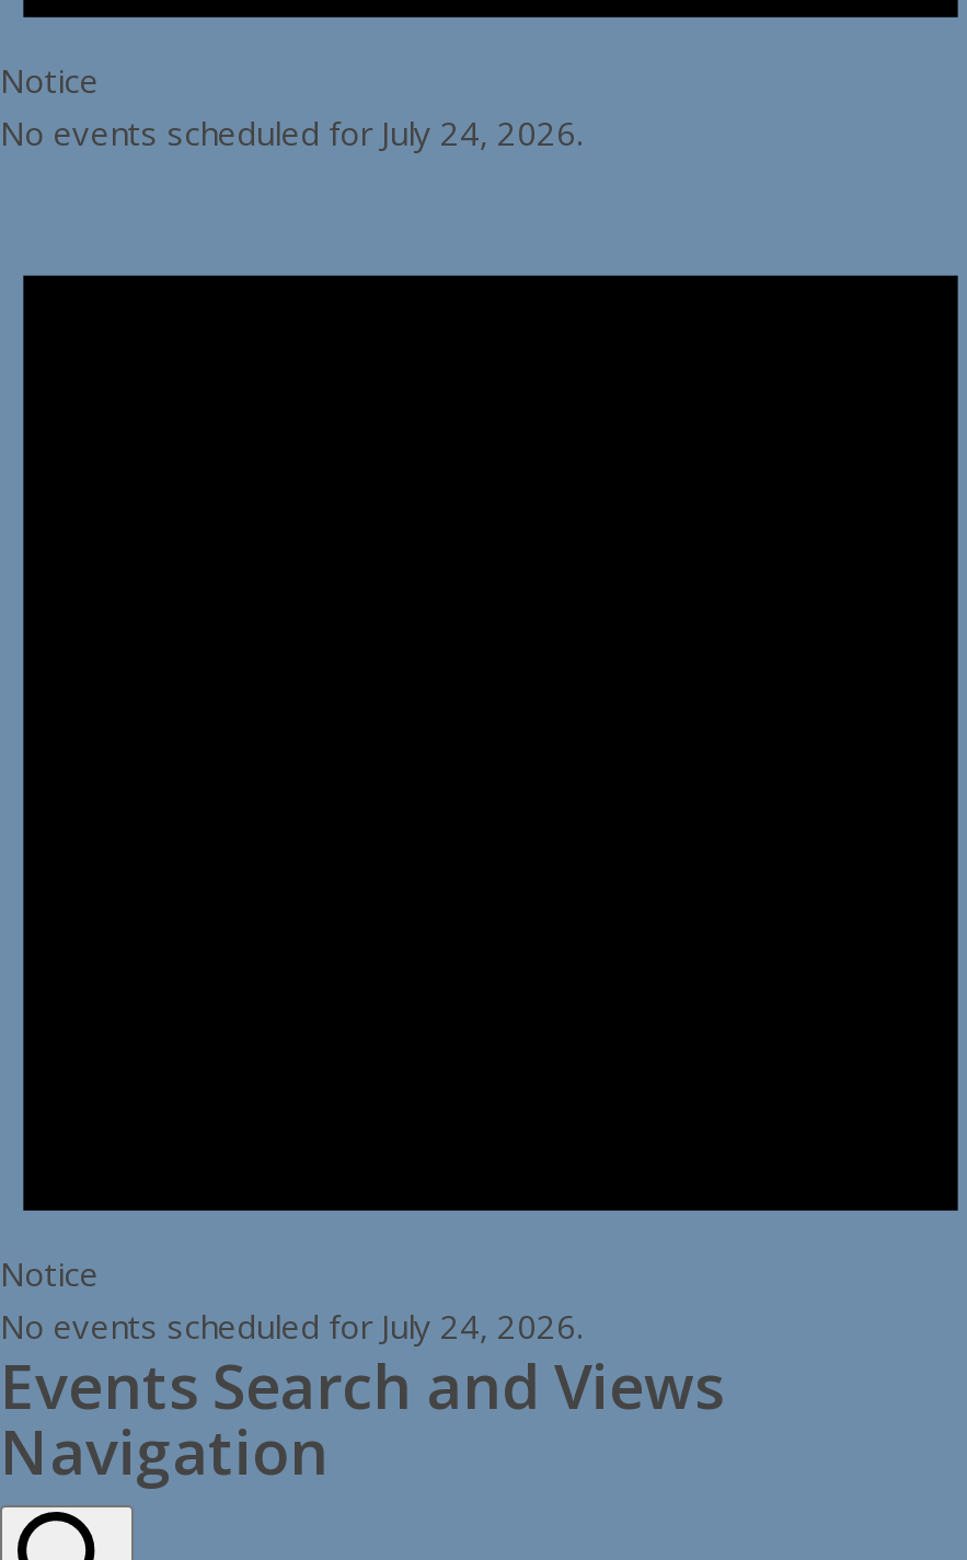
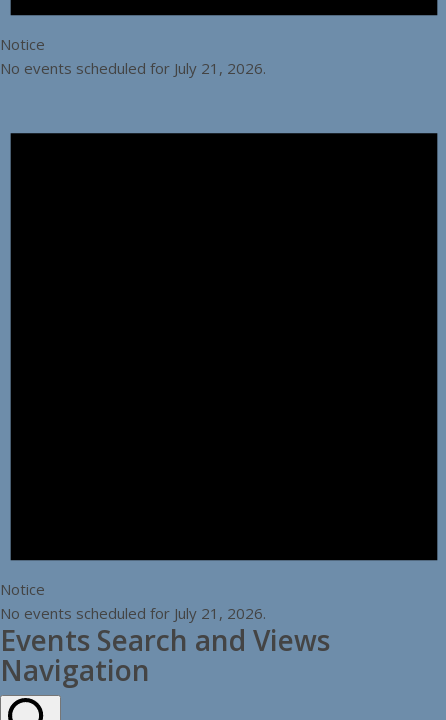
[0,112,583,155] No events scheduled for July 24, 2026. -> [0,58,266,78] No events scheduled for July 21, 2026.
[0,1304,583,1348] No events scheduled for July 24, 2026. -> [0,603,266,623] No events scheduled for July 21, 2026.

